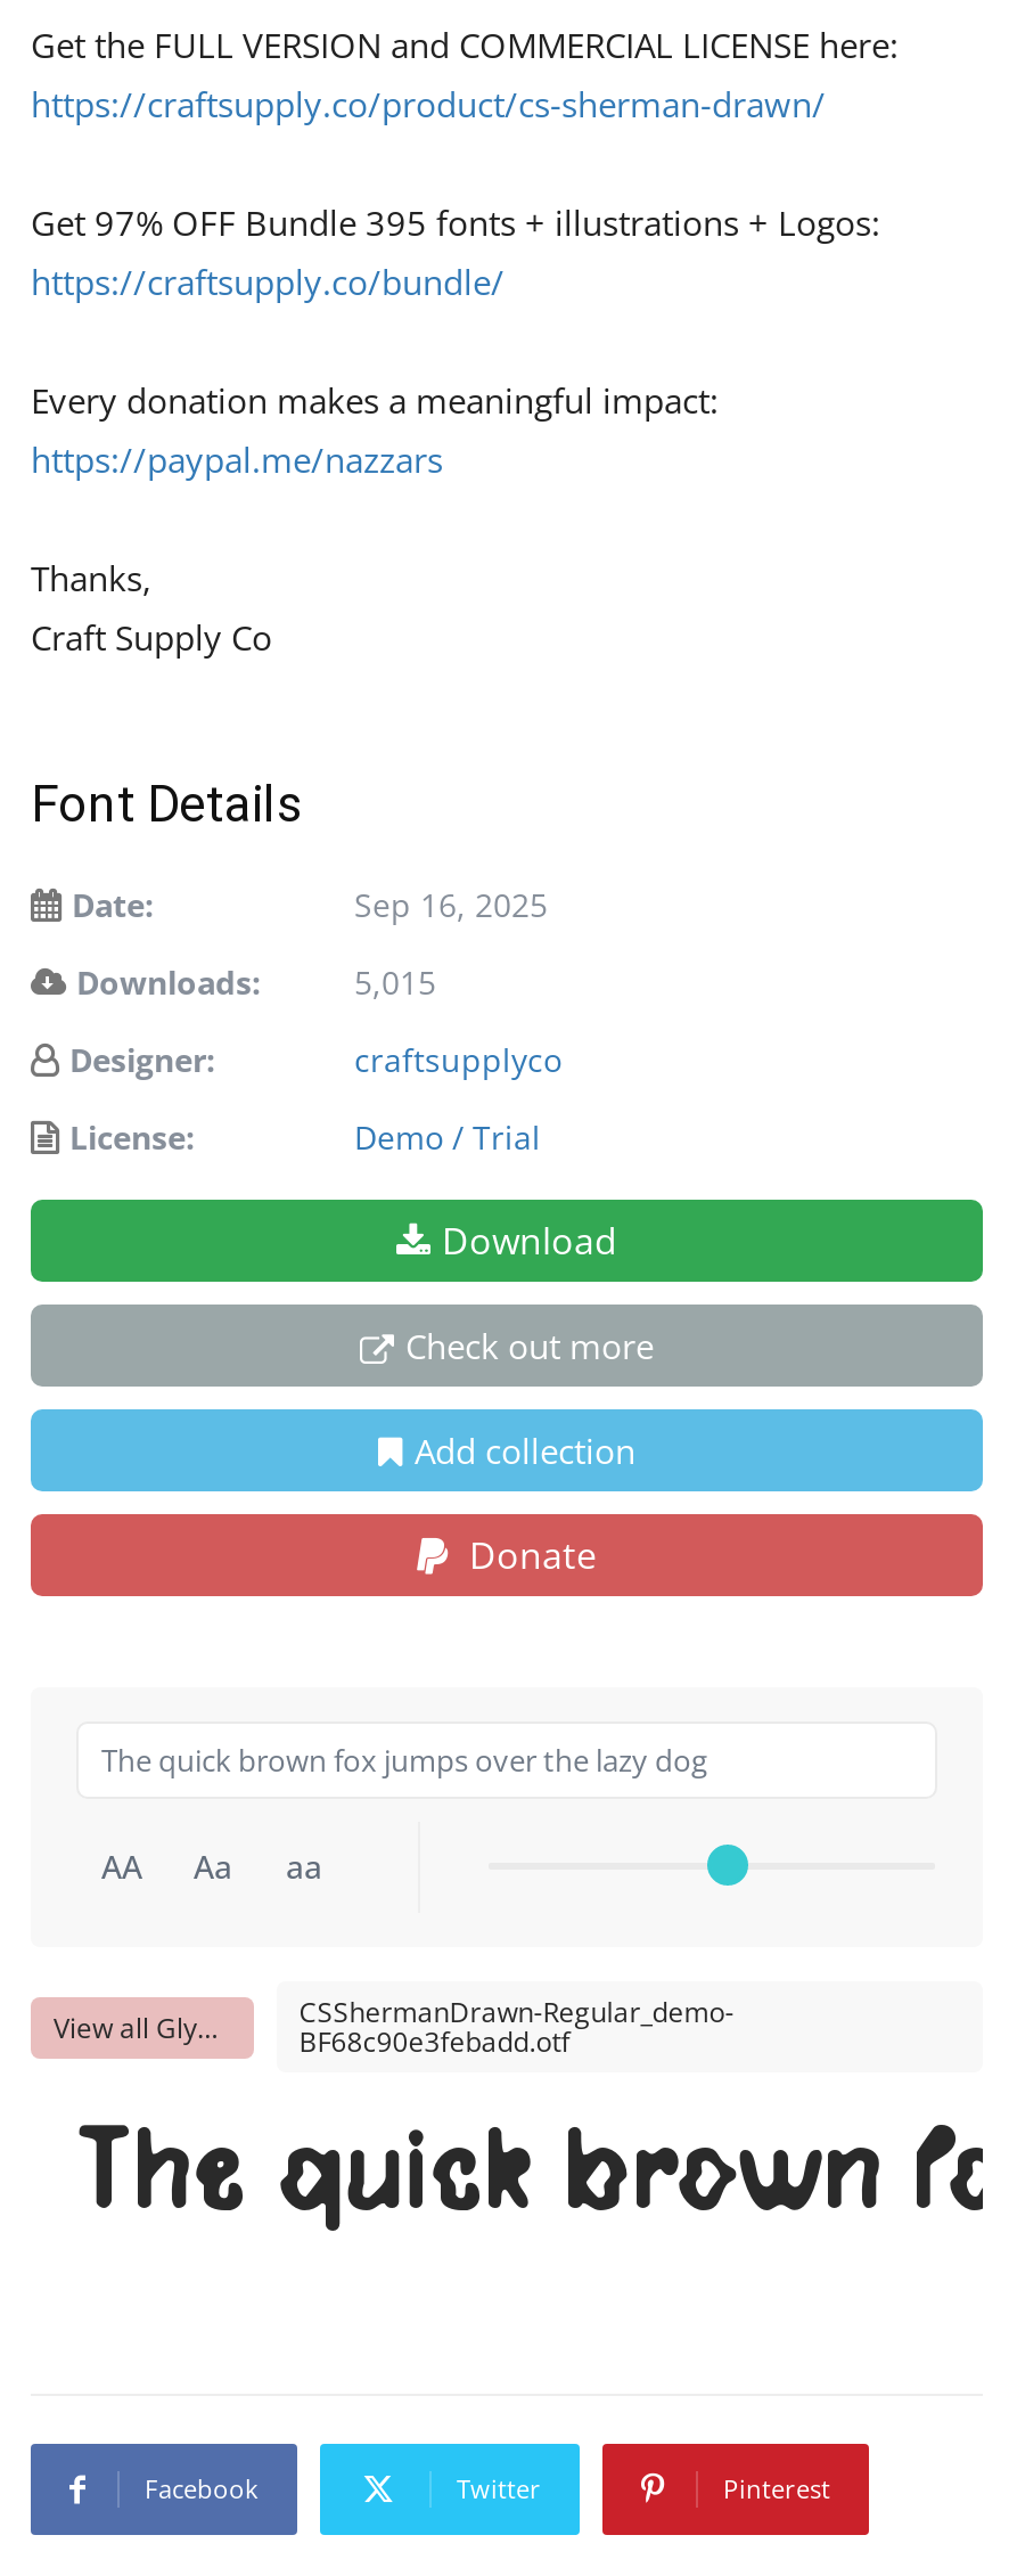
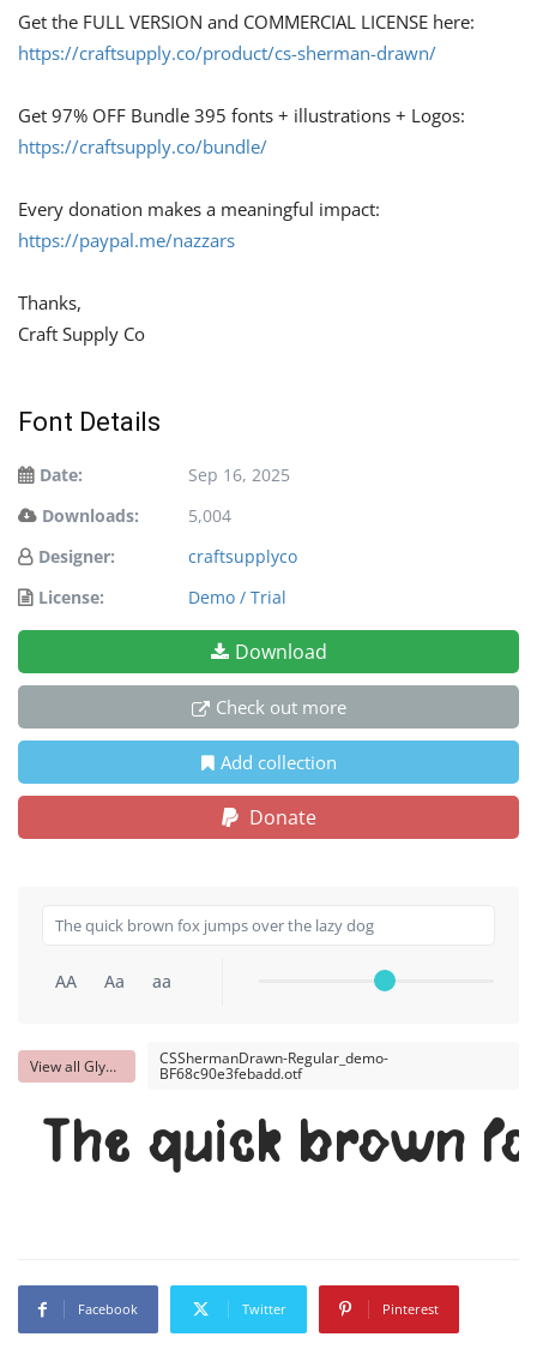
[354,961,436,1004] 5,015 -> [188,504,231,527] 5,004

